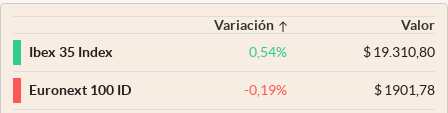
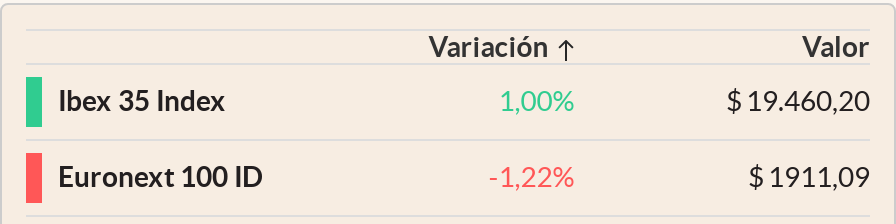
[249,44,287,60] 0,54% -> [499,85,575,117] 1,00%
[363,44,435,60] $ 19.310,80 -> [726,85,870,117] $ 19.460,20
[244,82,287,98] -0,19% -> [489,161,575,193] -1,22%
[374,82,435,98] $ 1901,78 -> [748,161,870,193] $ 1911,09

